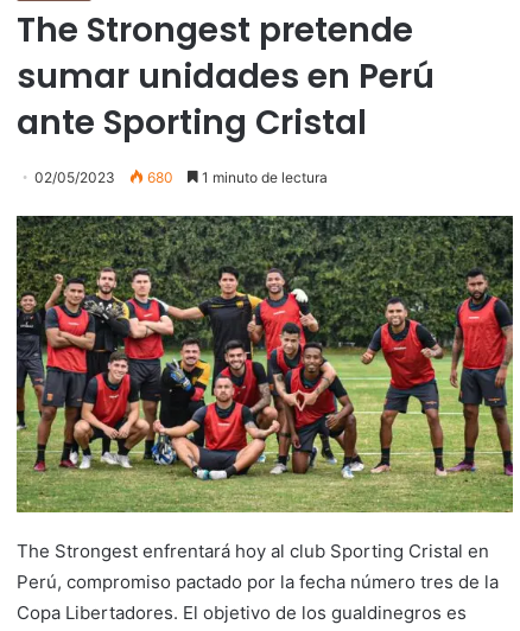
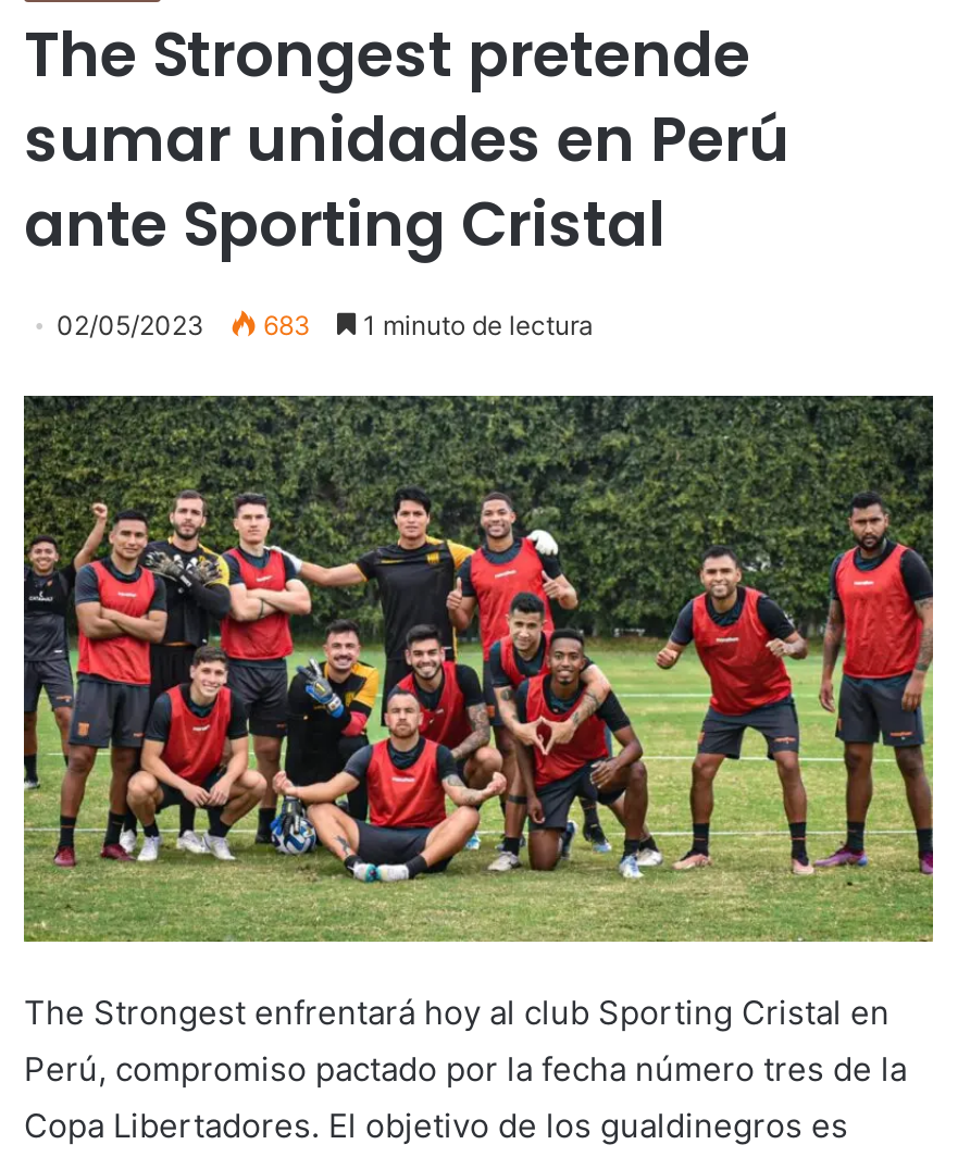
[34,168,328,186] 02/05/2023 680 1 minuto de lectura -> [57,308,594,341] 02/05/2023 683 1 minuto de lectura

